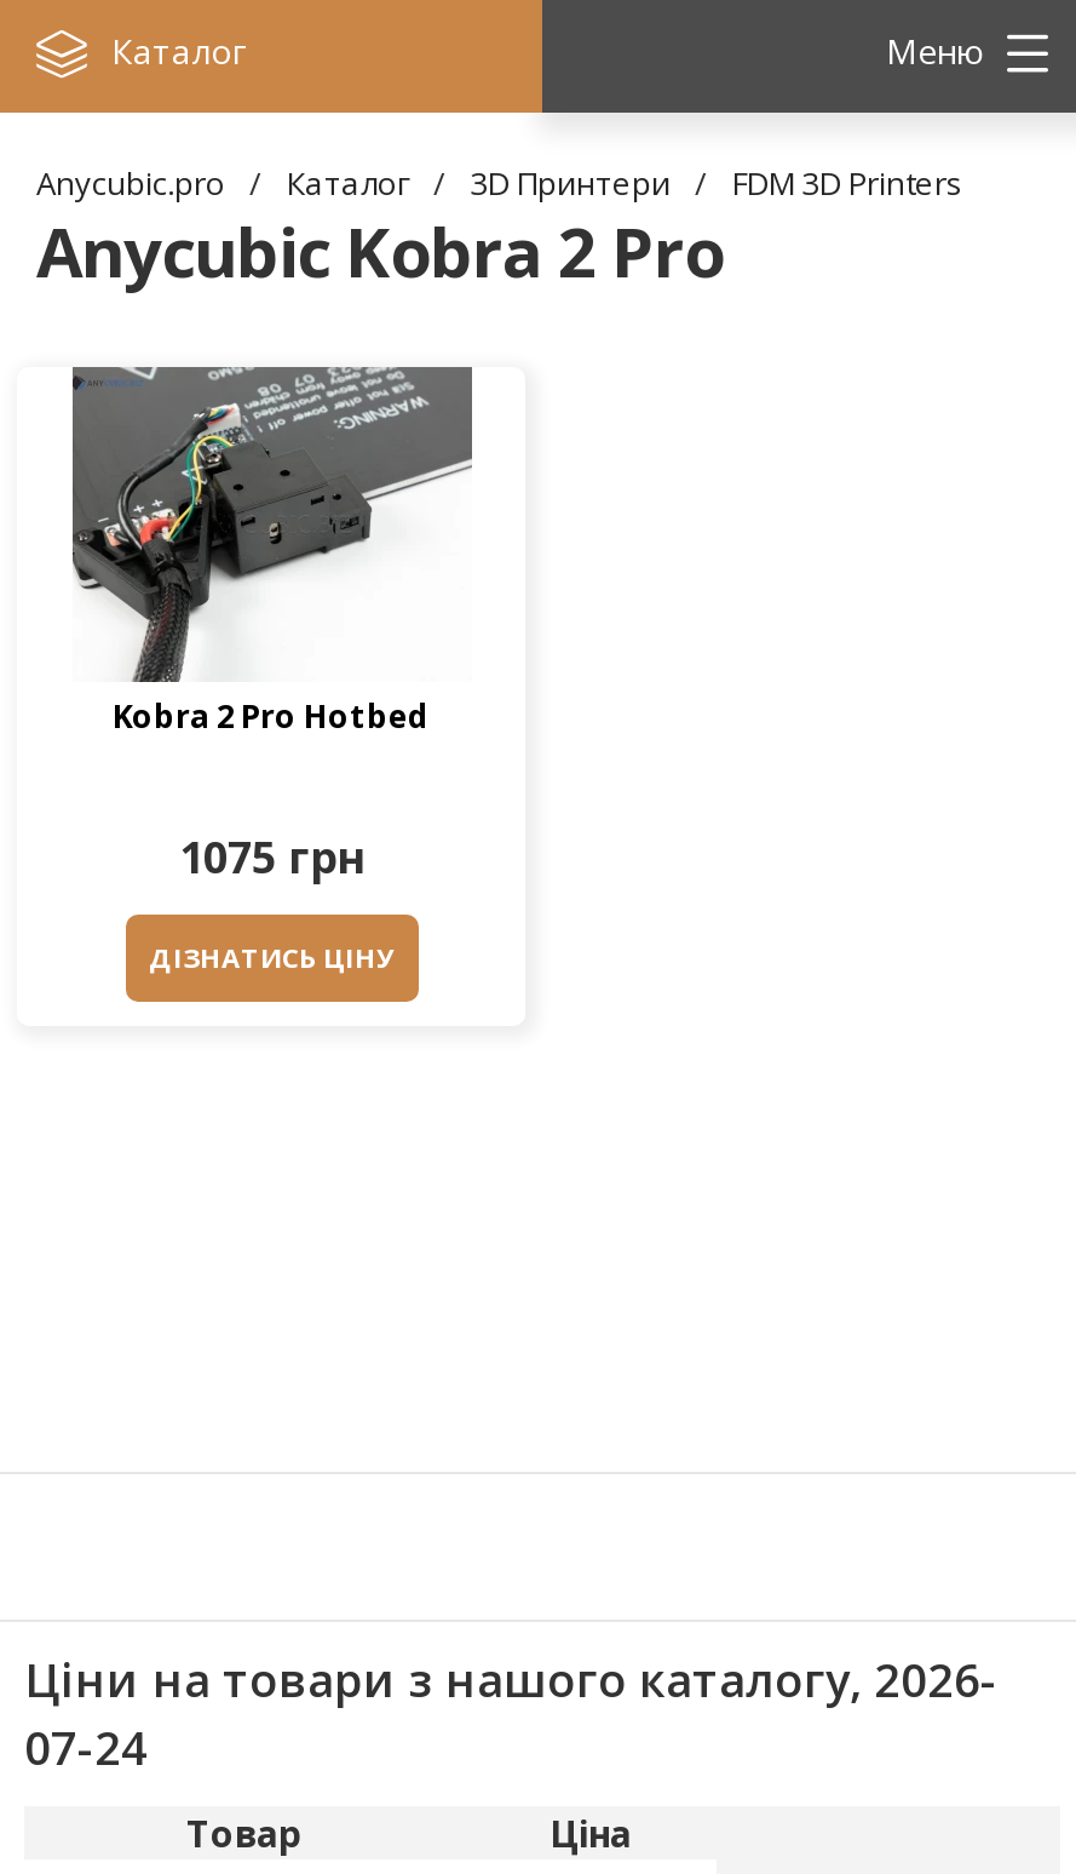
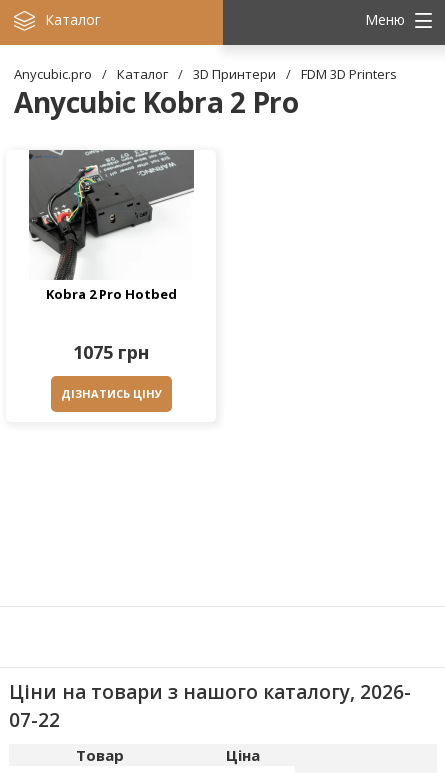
[24,1717,148,1780] 07-24 -> [9,707,60,733] 07-22

